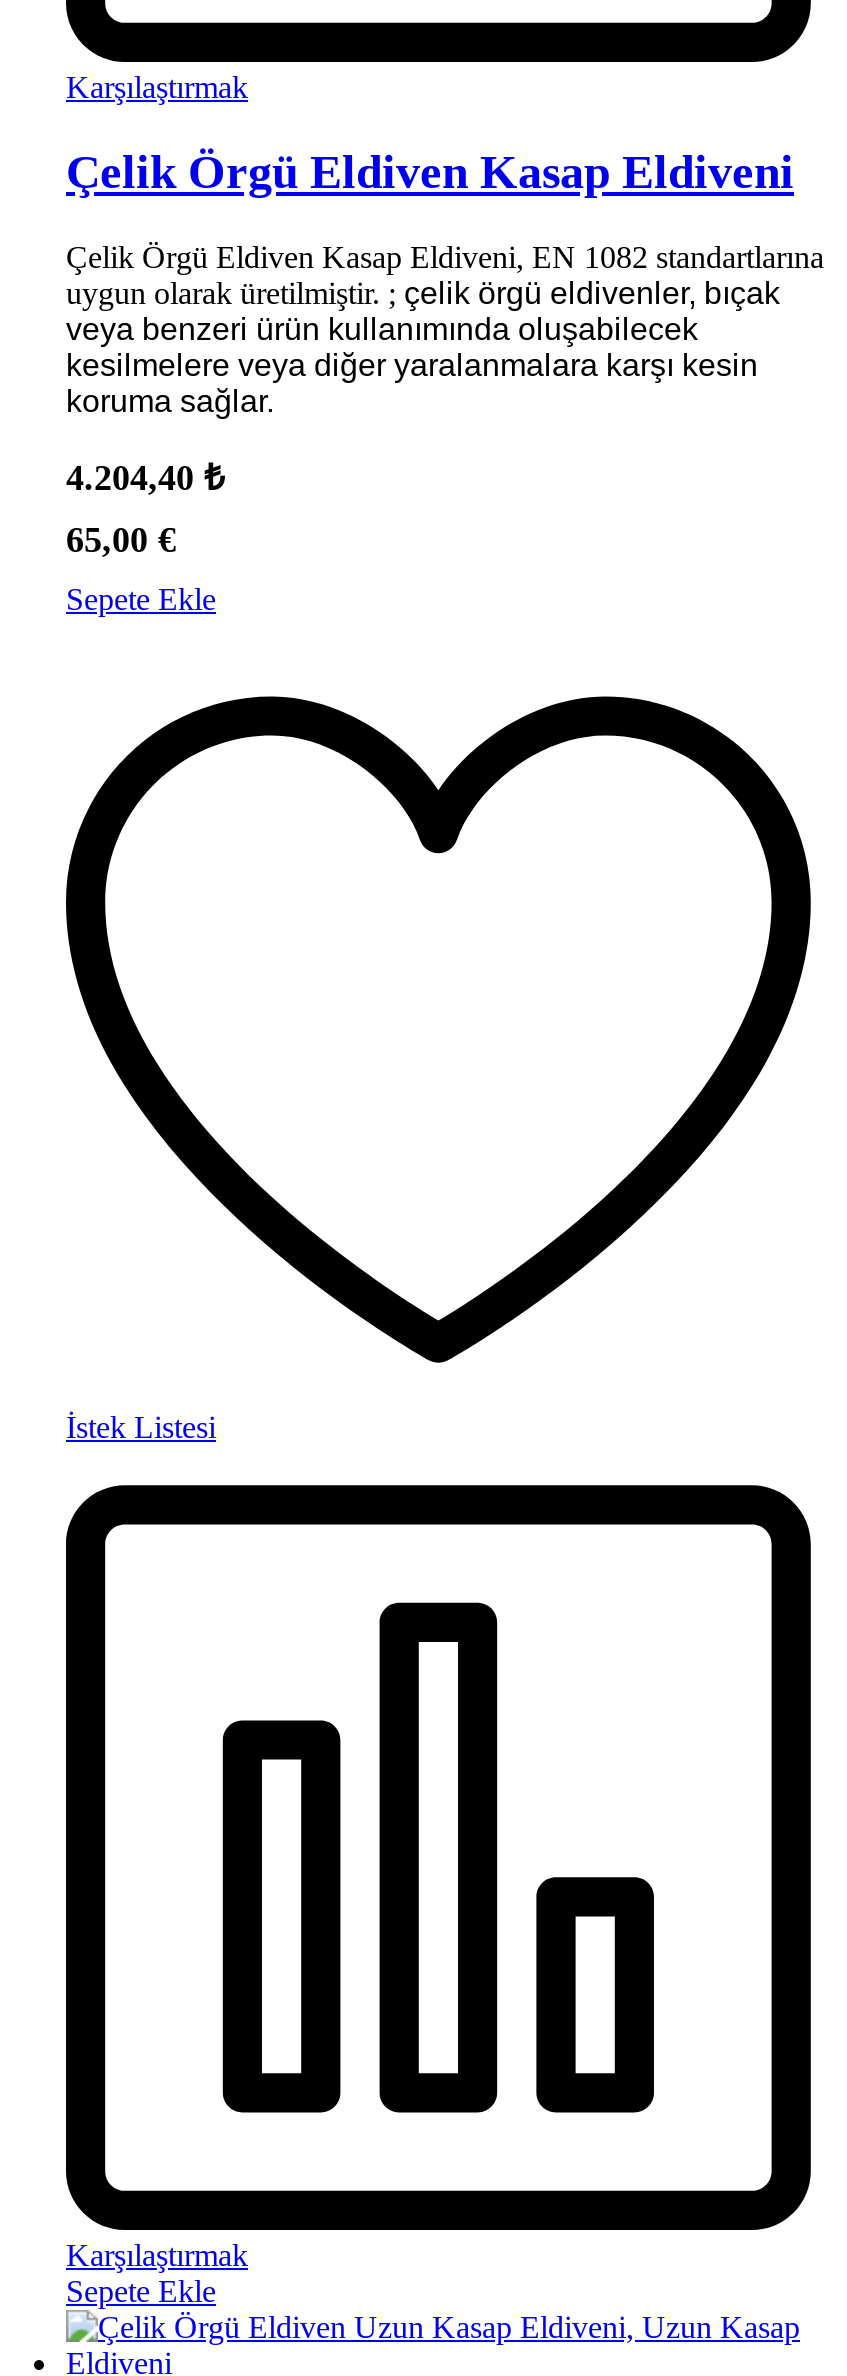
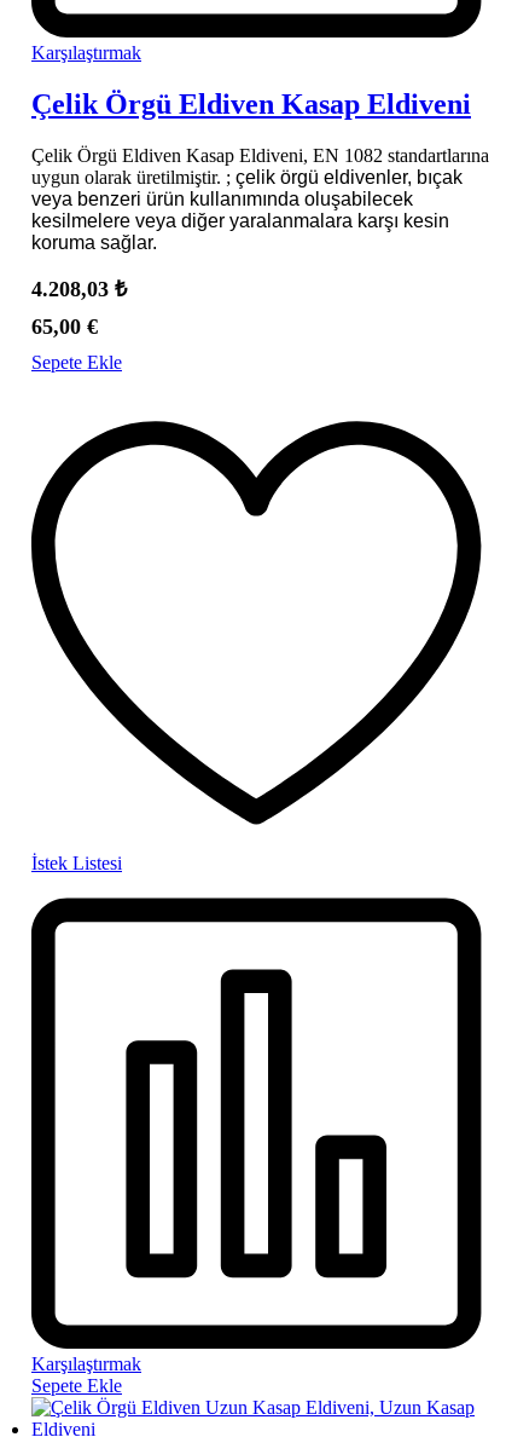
[66,457,224,497] 4.204,40 ₺ -> [31,277,127,301] 4.208,03 ₺

